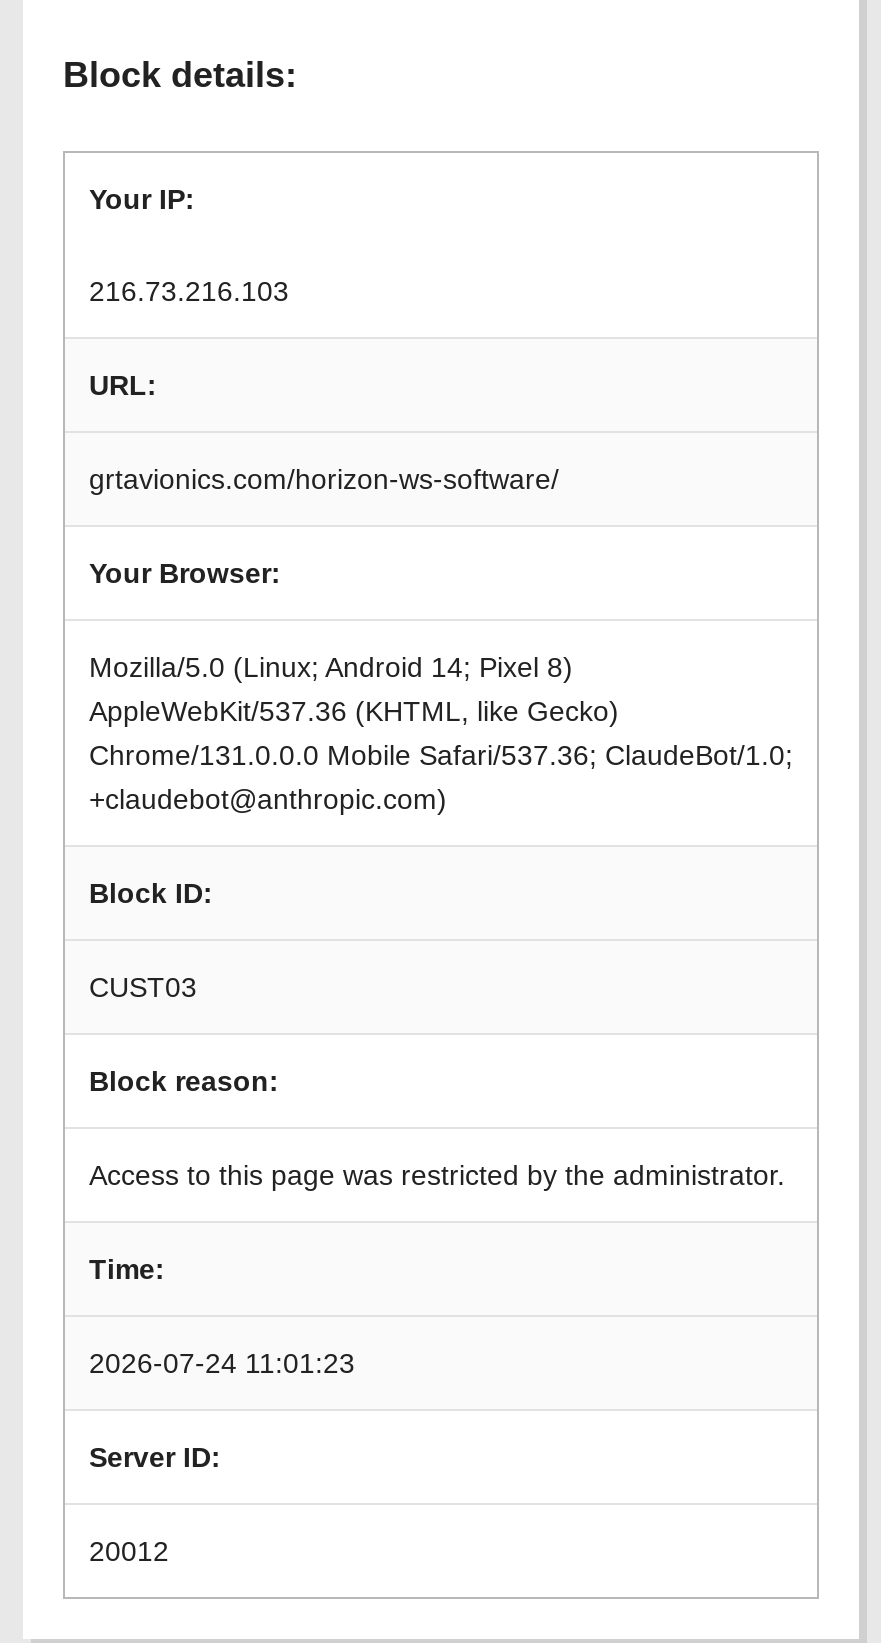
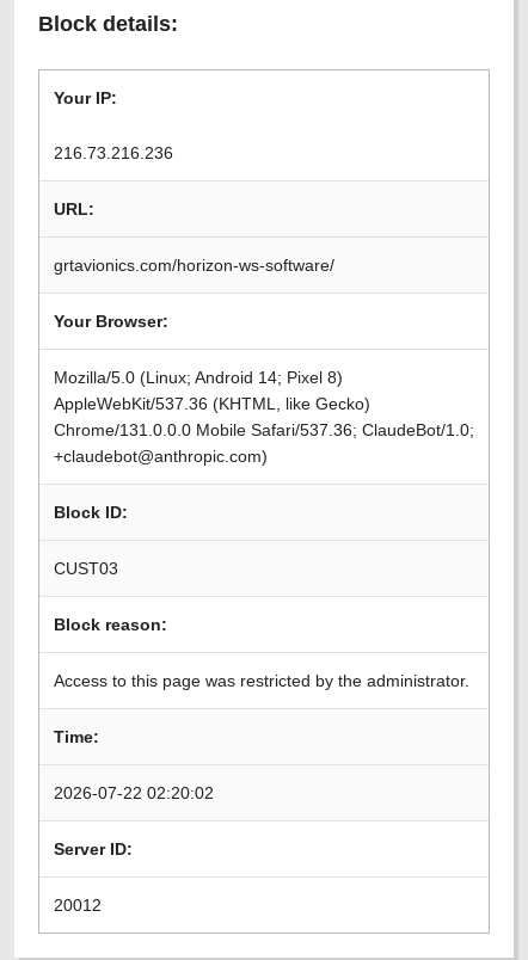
[89,275,289,307] 216.73.216.103 -> [54,143,173,162] 216.73.216.236
[89,1347,355,1379] 2026-07-24 11:01:23 -> [54,783,214,802] 2026-07-22 02:20:02

